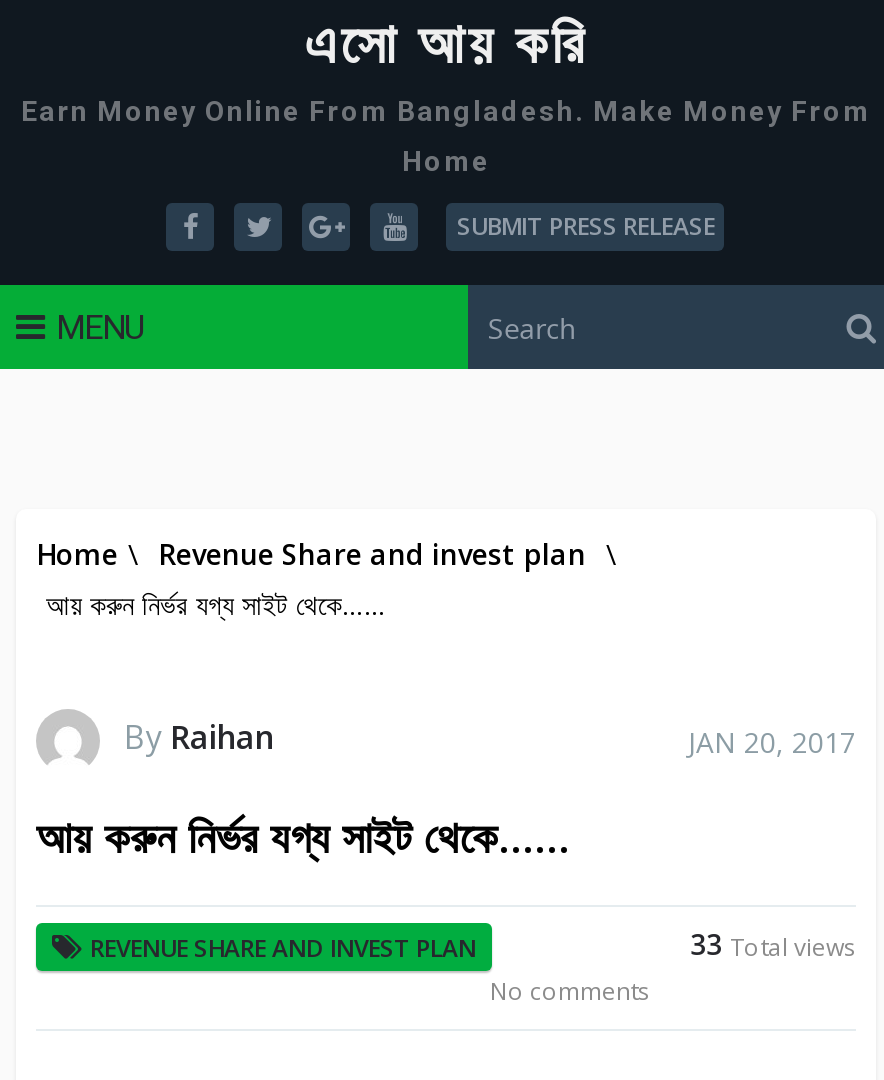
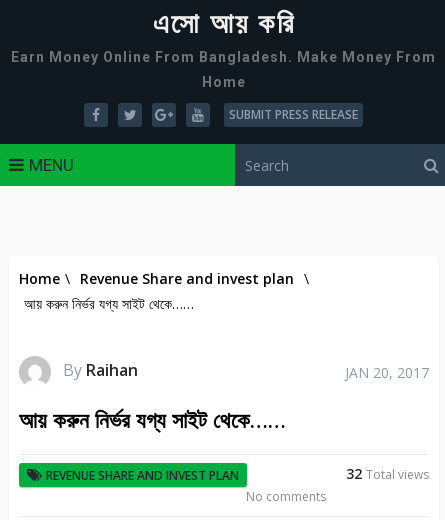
[690,925,856,963] 33 Total views -> [346,464,429,483] 32 Total views

